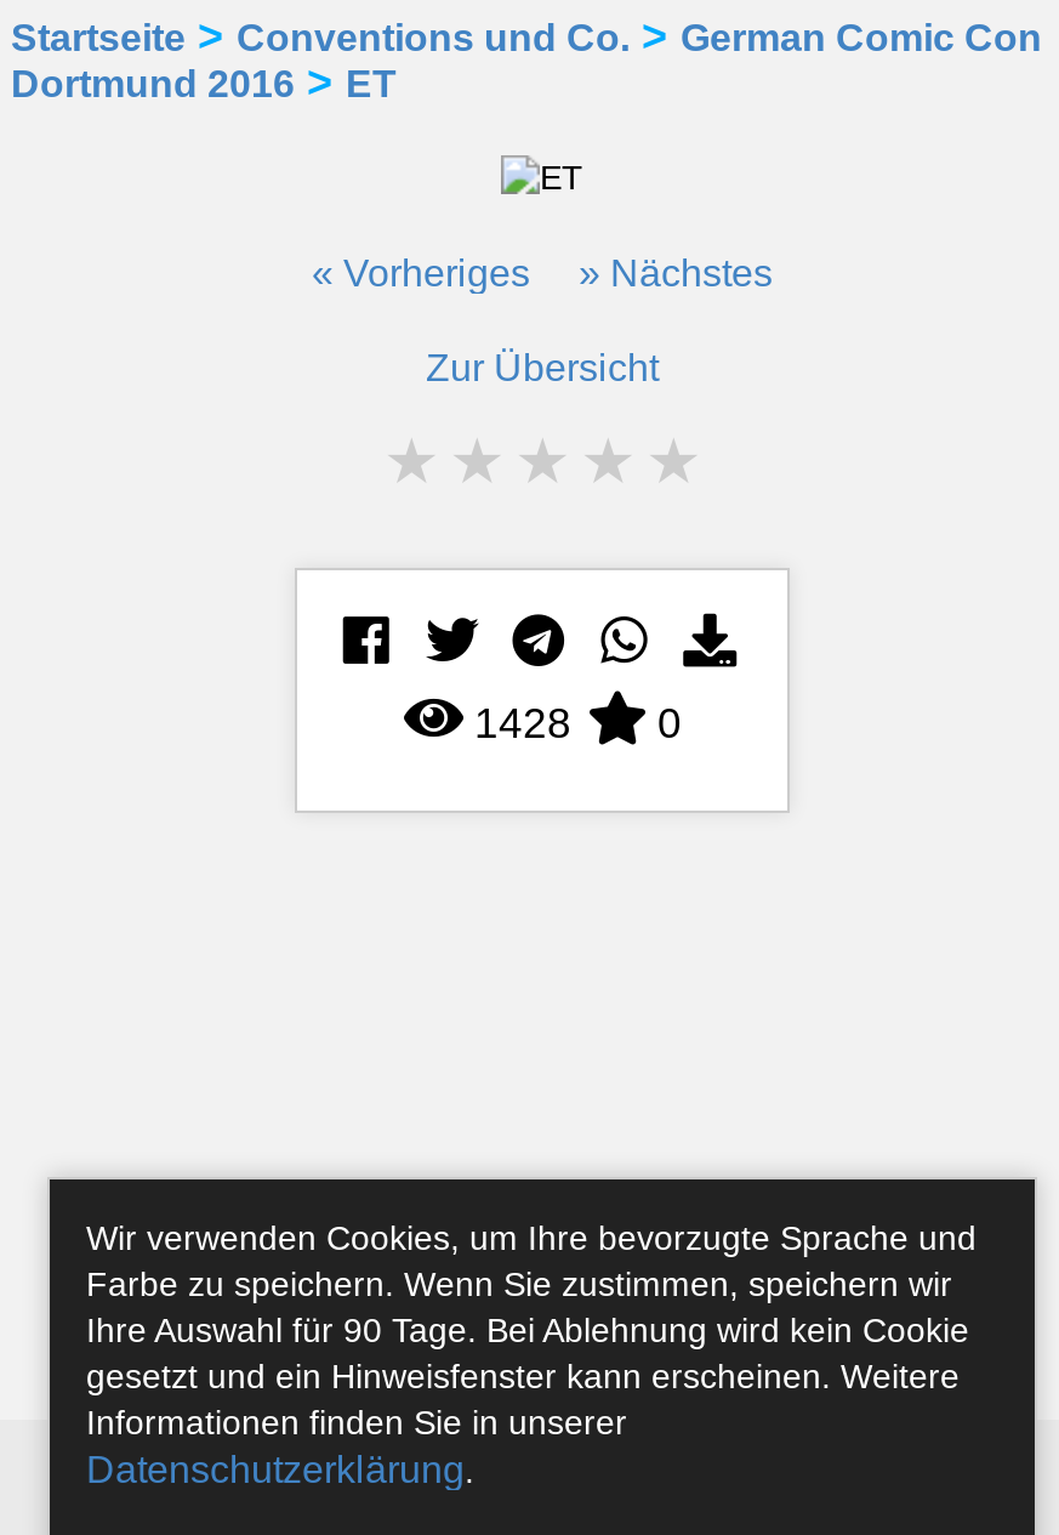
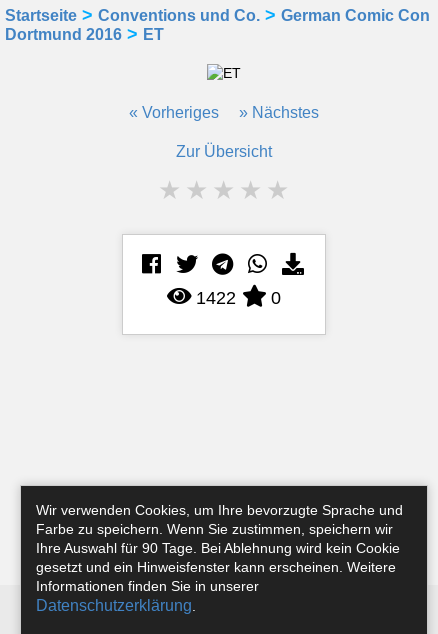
[474,699,681,747] 1428 0 -> [196,288,281,308] 1422 0

